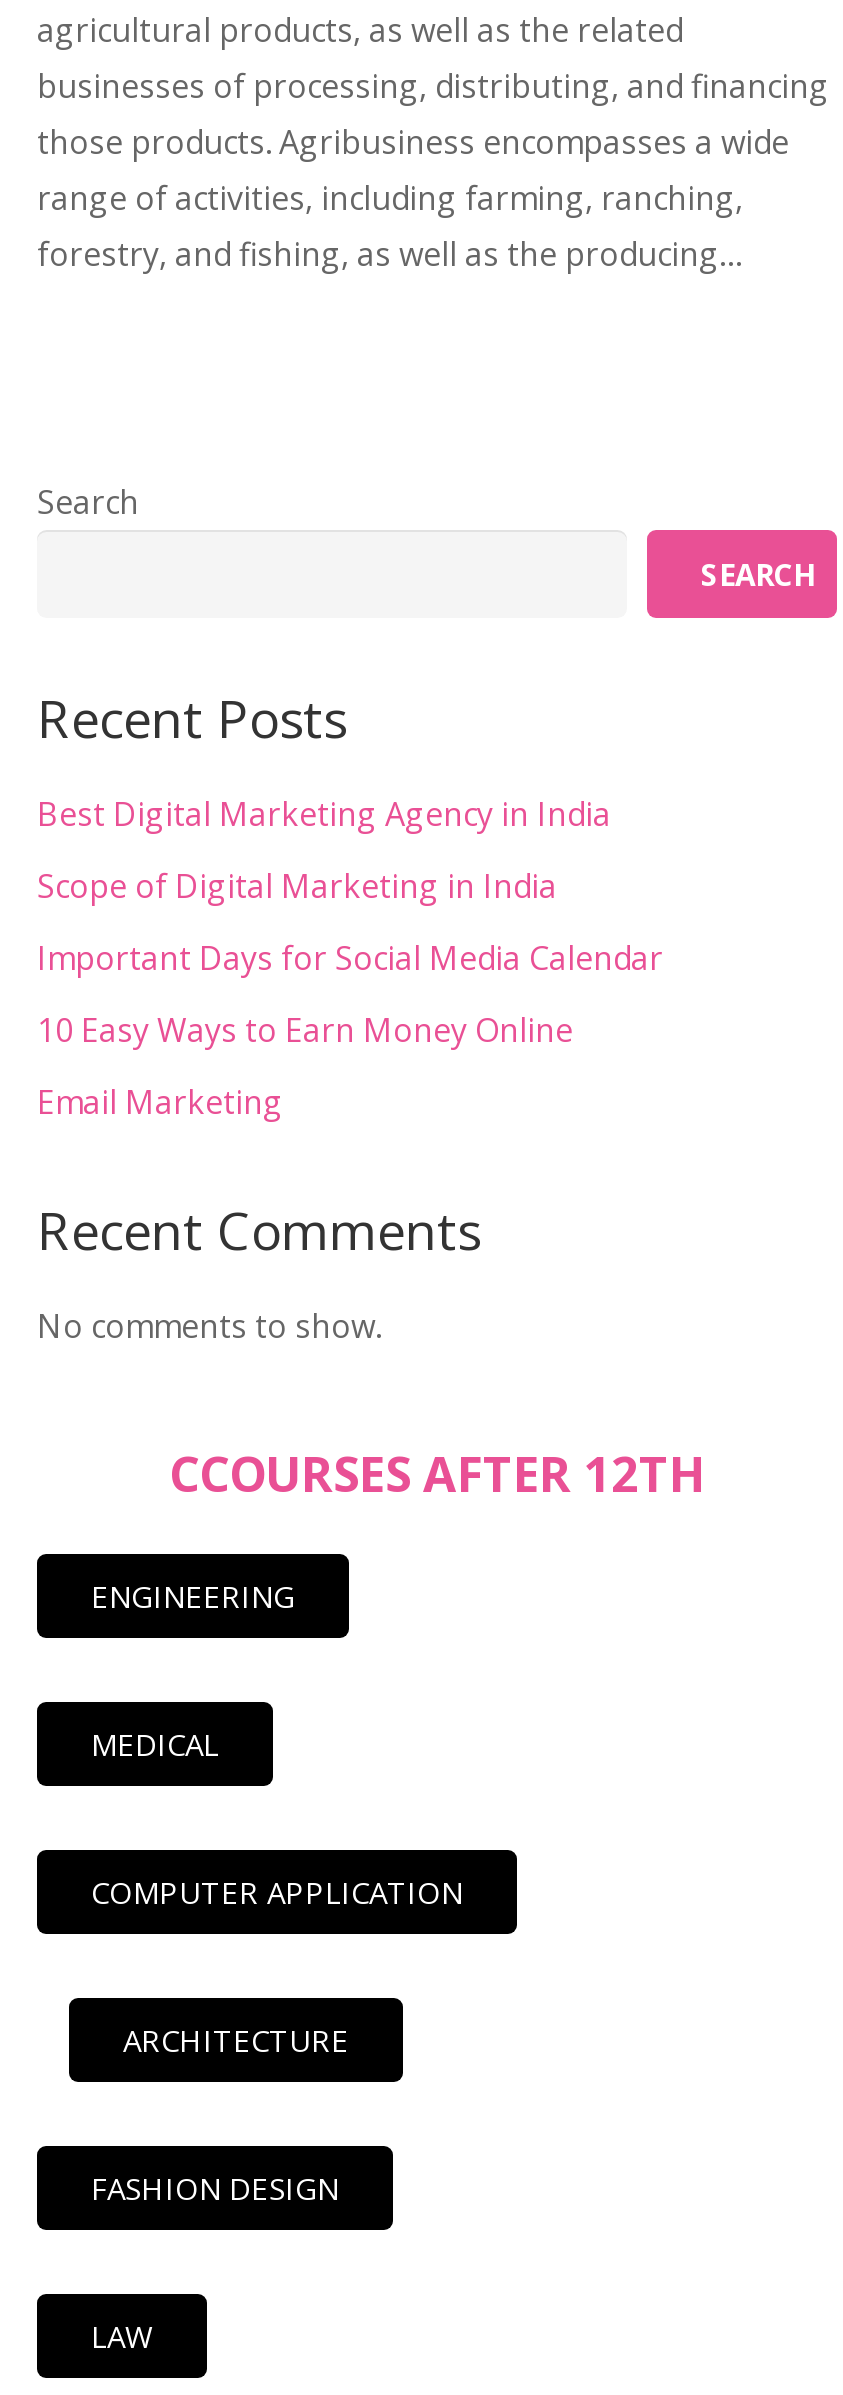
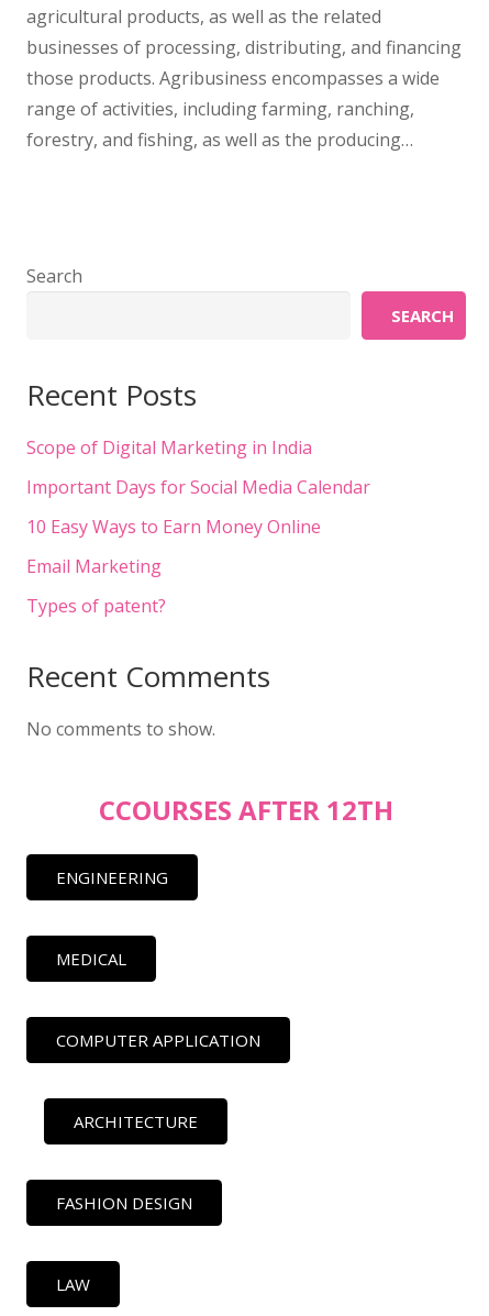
[37,793,611,837] Best Digital Marketing Agency in India -> none
moved [37,865,663,1125] -> [26,436,370,579]: Scope of Digital Marketing in India | Important Days for Social Media Calendar | 10 Easy Ways to Earn Money Online | Email Marketing
none -> [26,594,166,618] Types of patent?

